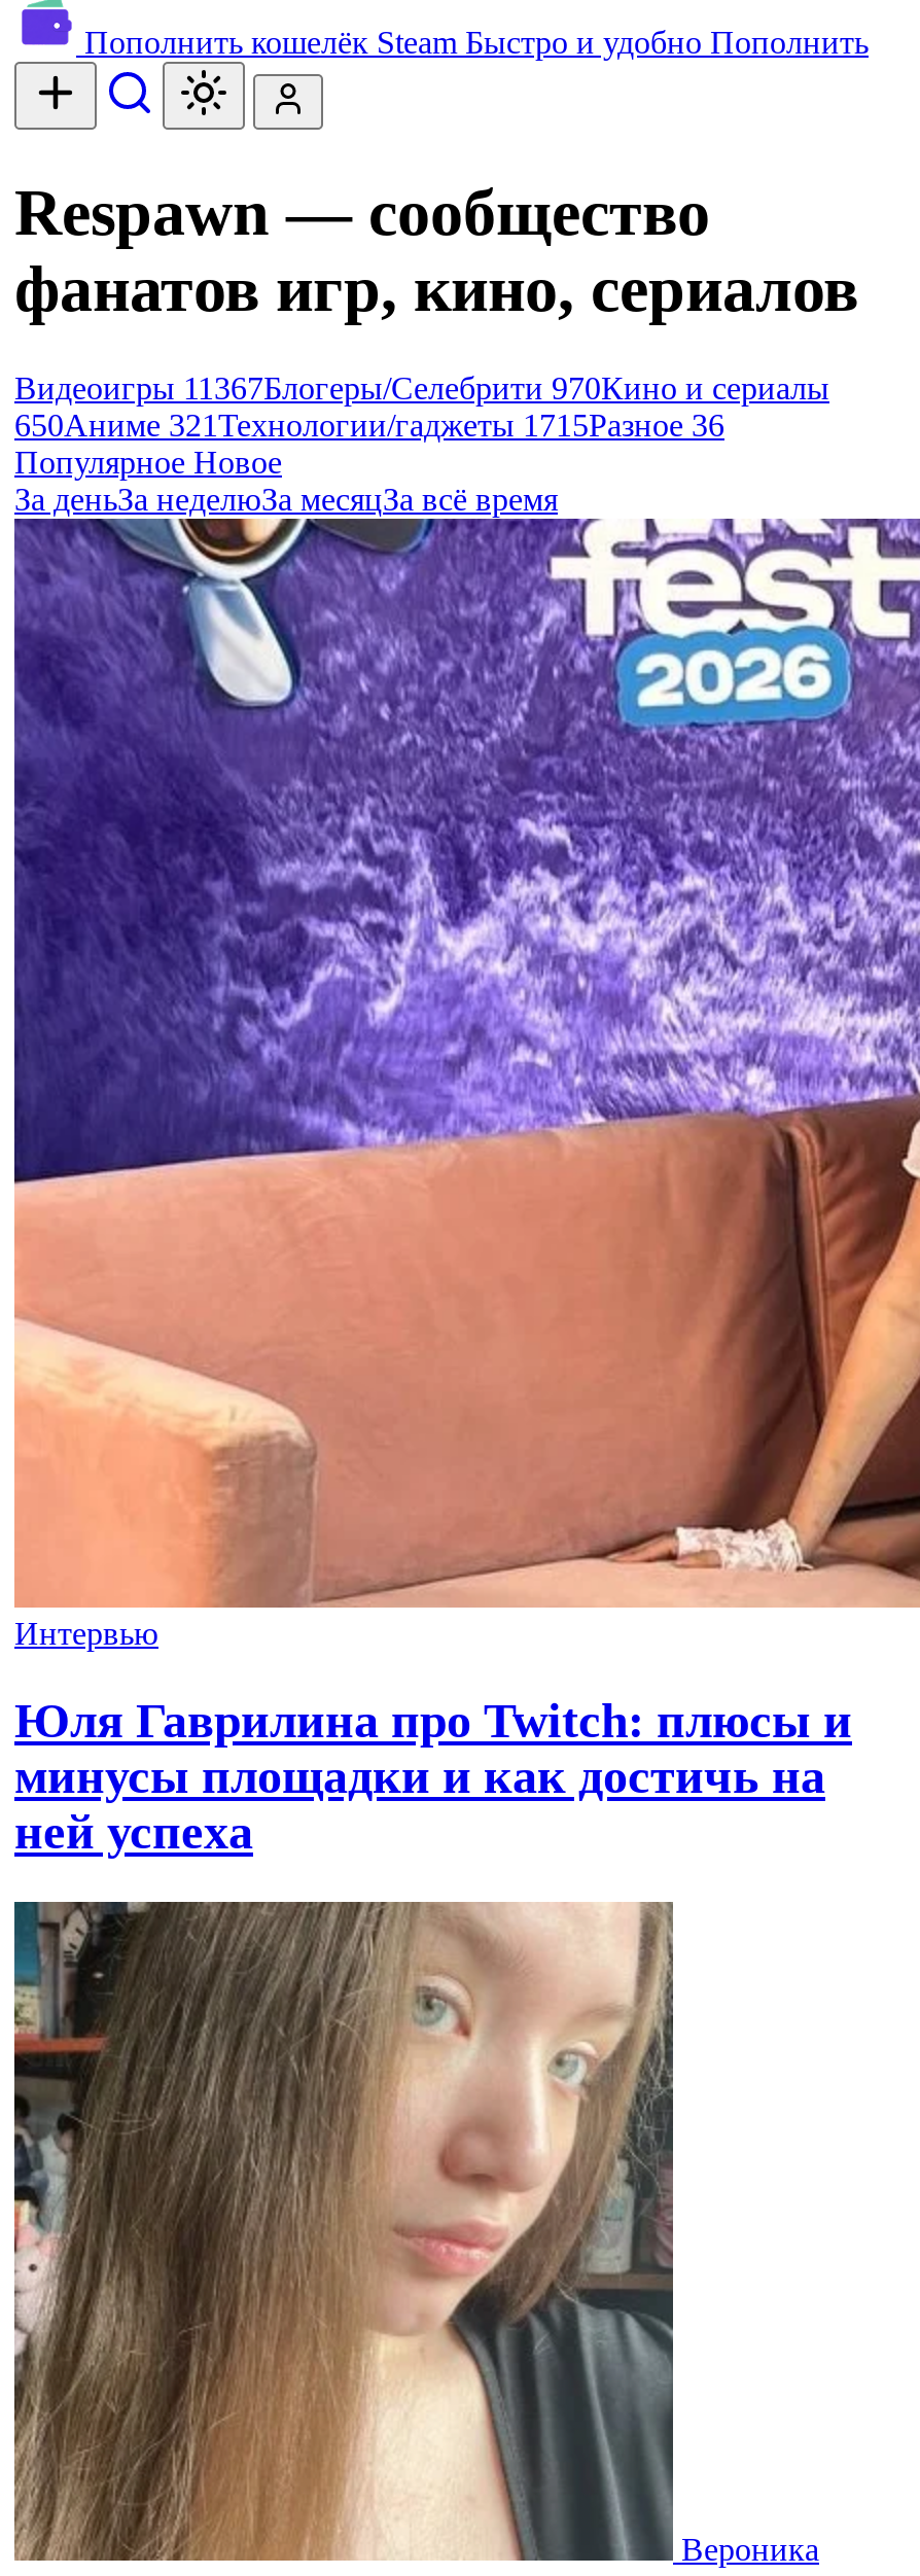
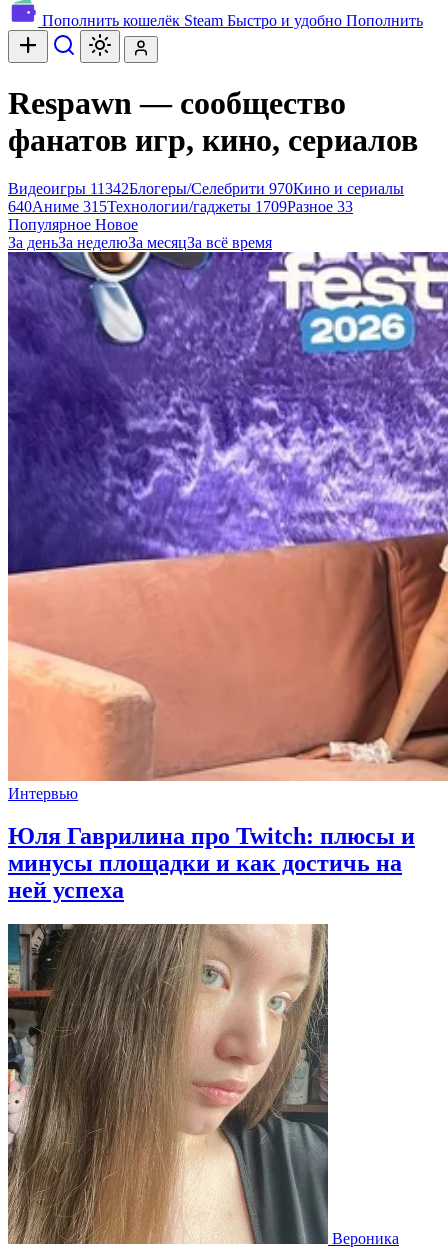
[14,370,829,405] Видеоигры 11367Блогеры/Селебрити 970Кино и сериалы -> [8,180,404,197] Видеоигры 11342Блогеры/Селебрити 970Кино и сериалы
[14,408,724,443] 650Аниме 321 Технологии/гаджеты 1715Разное 36 -> [8,198,353,215] 640Аниме 315 Технологии/гаджеты 1709Разное 33

